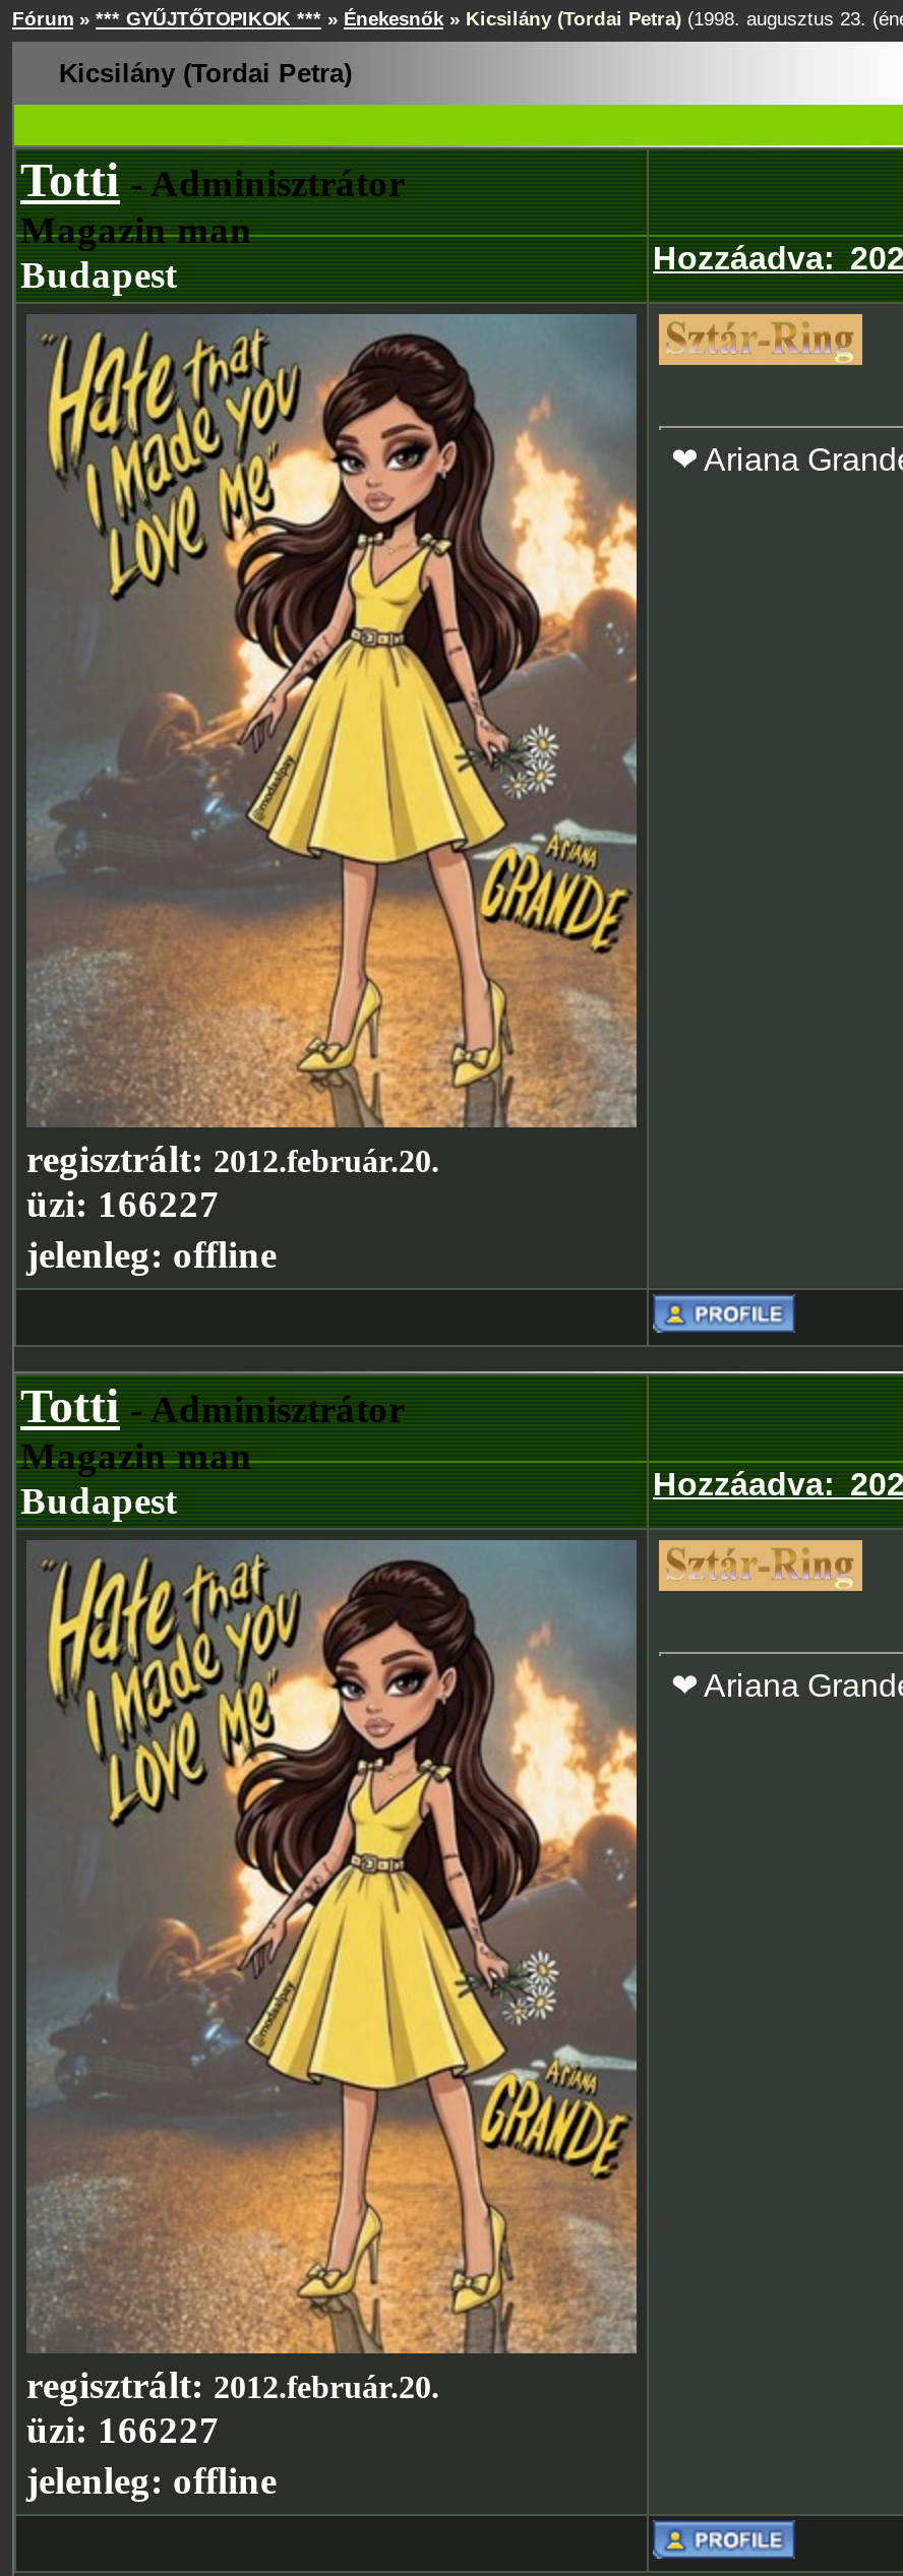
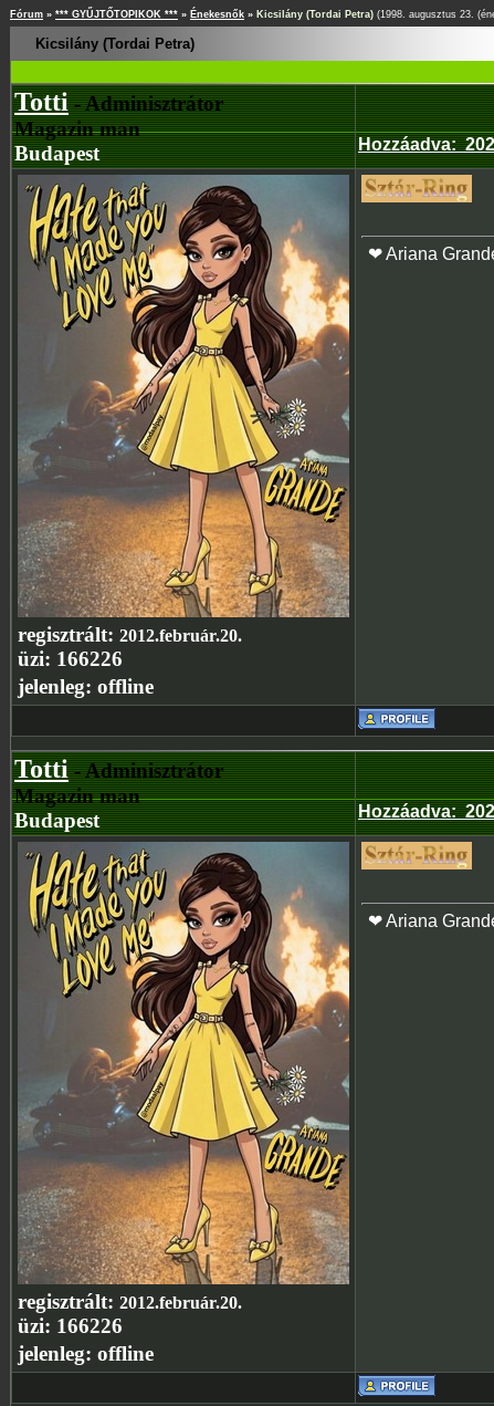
[26,1182,220,1225] üzi: 166227 -> [18,647,123,670] üzi: 166226
[26,2408,220,2451] üzi: 166227 -> [18,1314,123,1337] üzi: 166226

